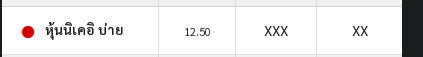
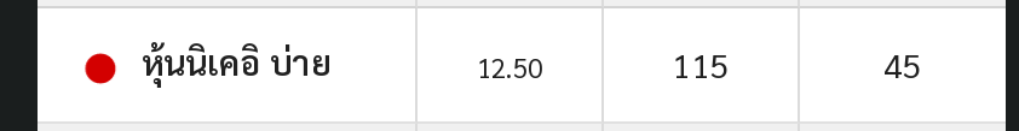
[264,21,367,39] XXX | XX -> [672,42,922,85] 115 | 45

